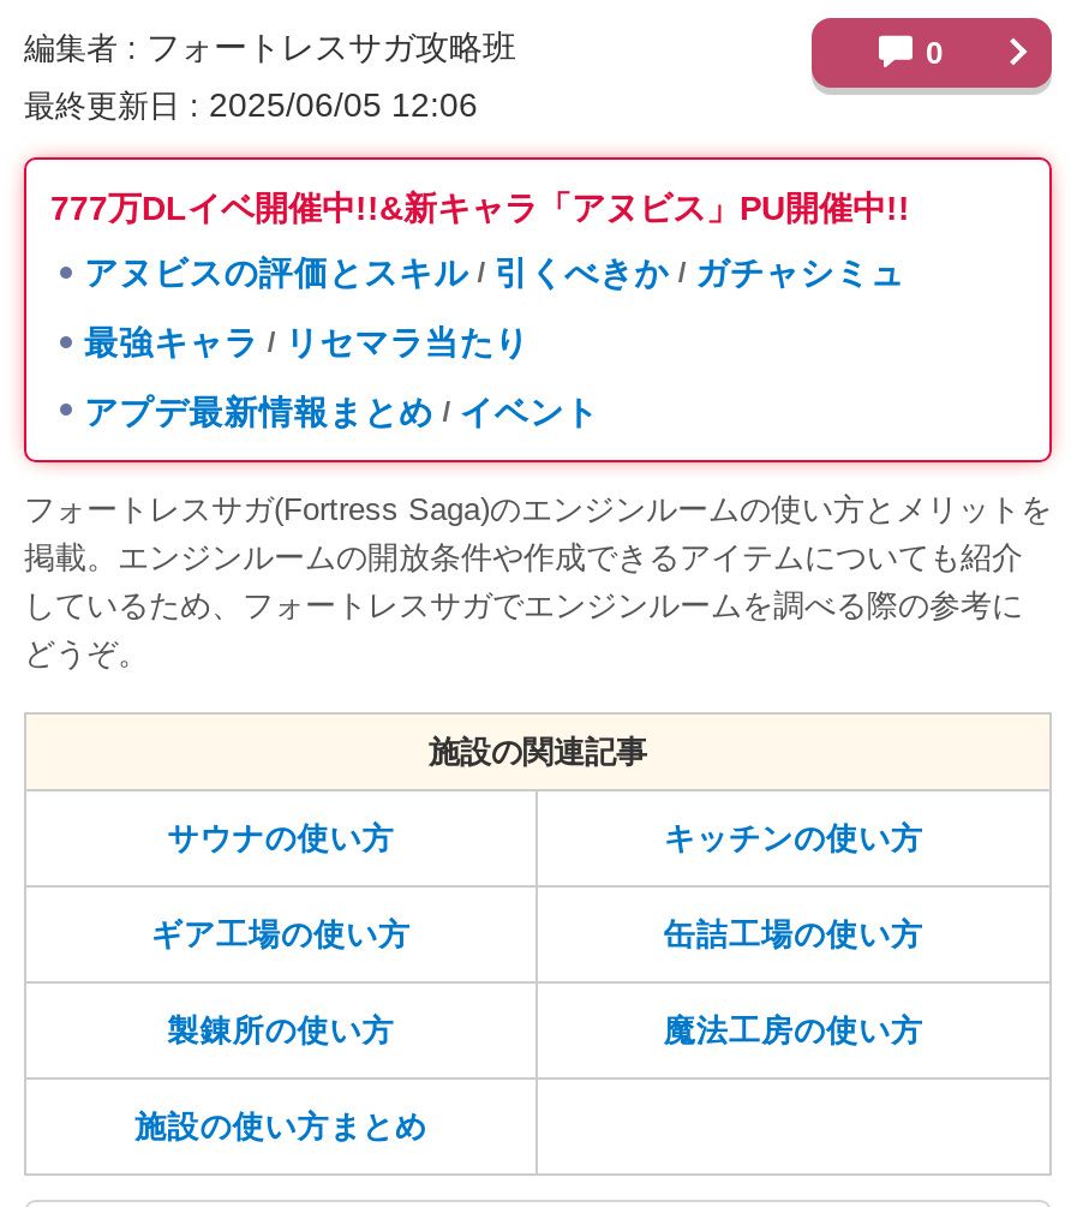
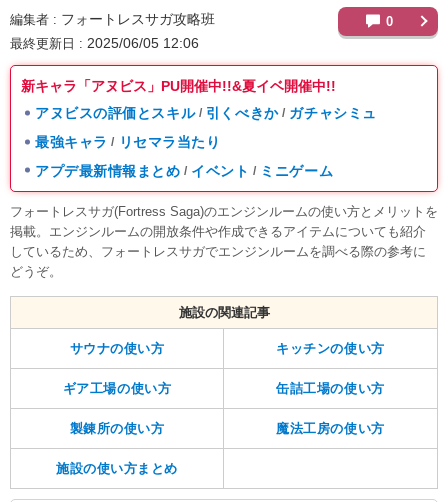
[50,188,910,227] 777万DLイベ開催中!!&新キャラ「アヌビス」PU開催中!! -> [21,78,336,94] 新キャラ「アヌビス」PU開催中!!&夏イベ開催中!!
[84,392,599,431] アプデ最新情報まとめ / イベント -> [35,163,333,179] アプデ最新情報まとめ / イベント / ミニゲーム

